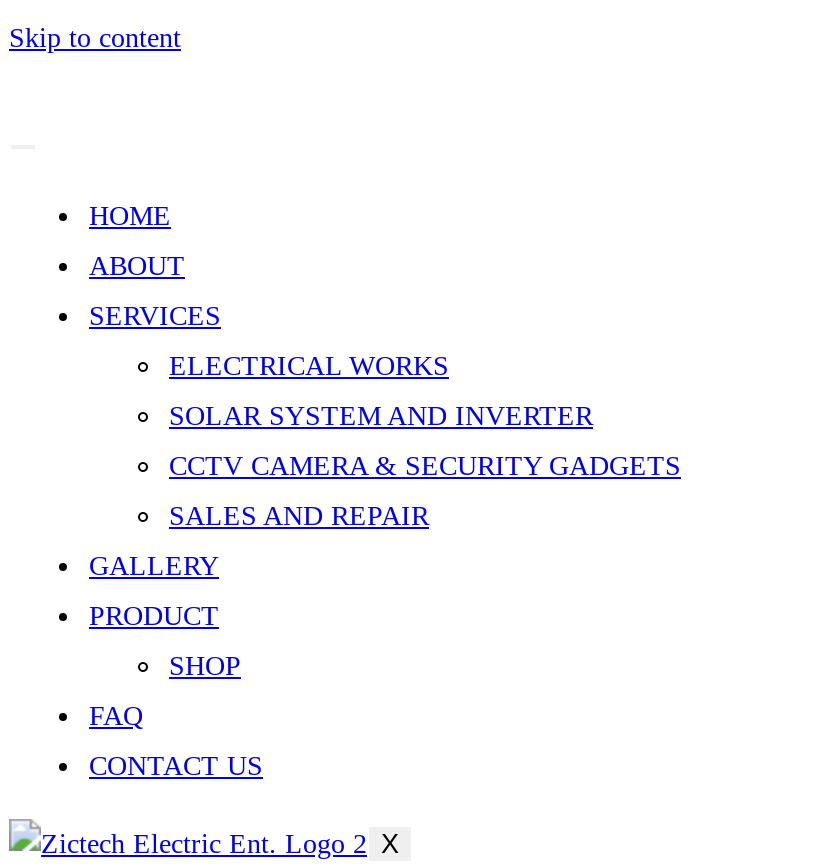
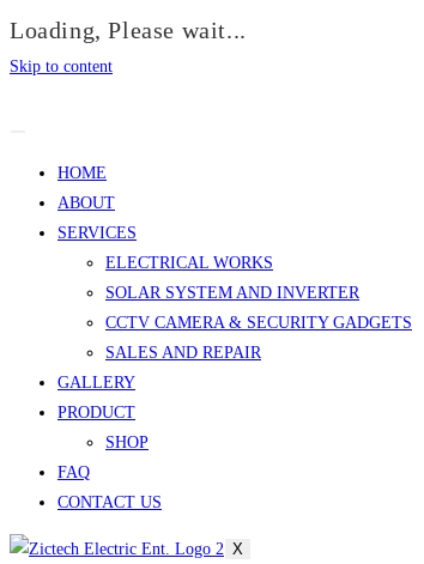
none -> [10,17,246,43] Loading, Please wait...

